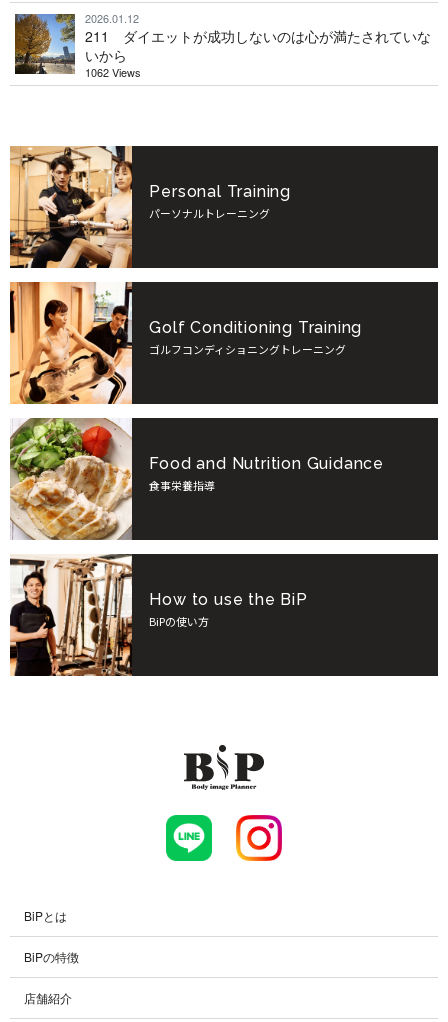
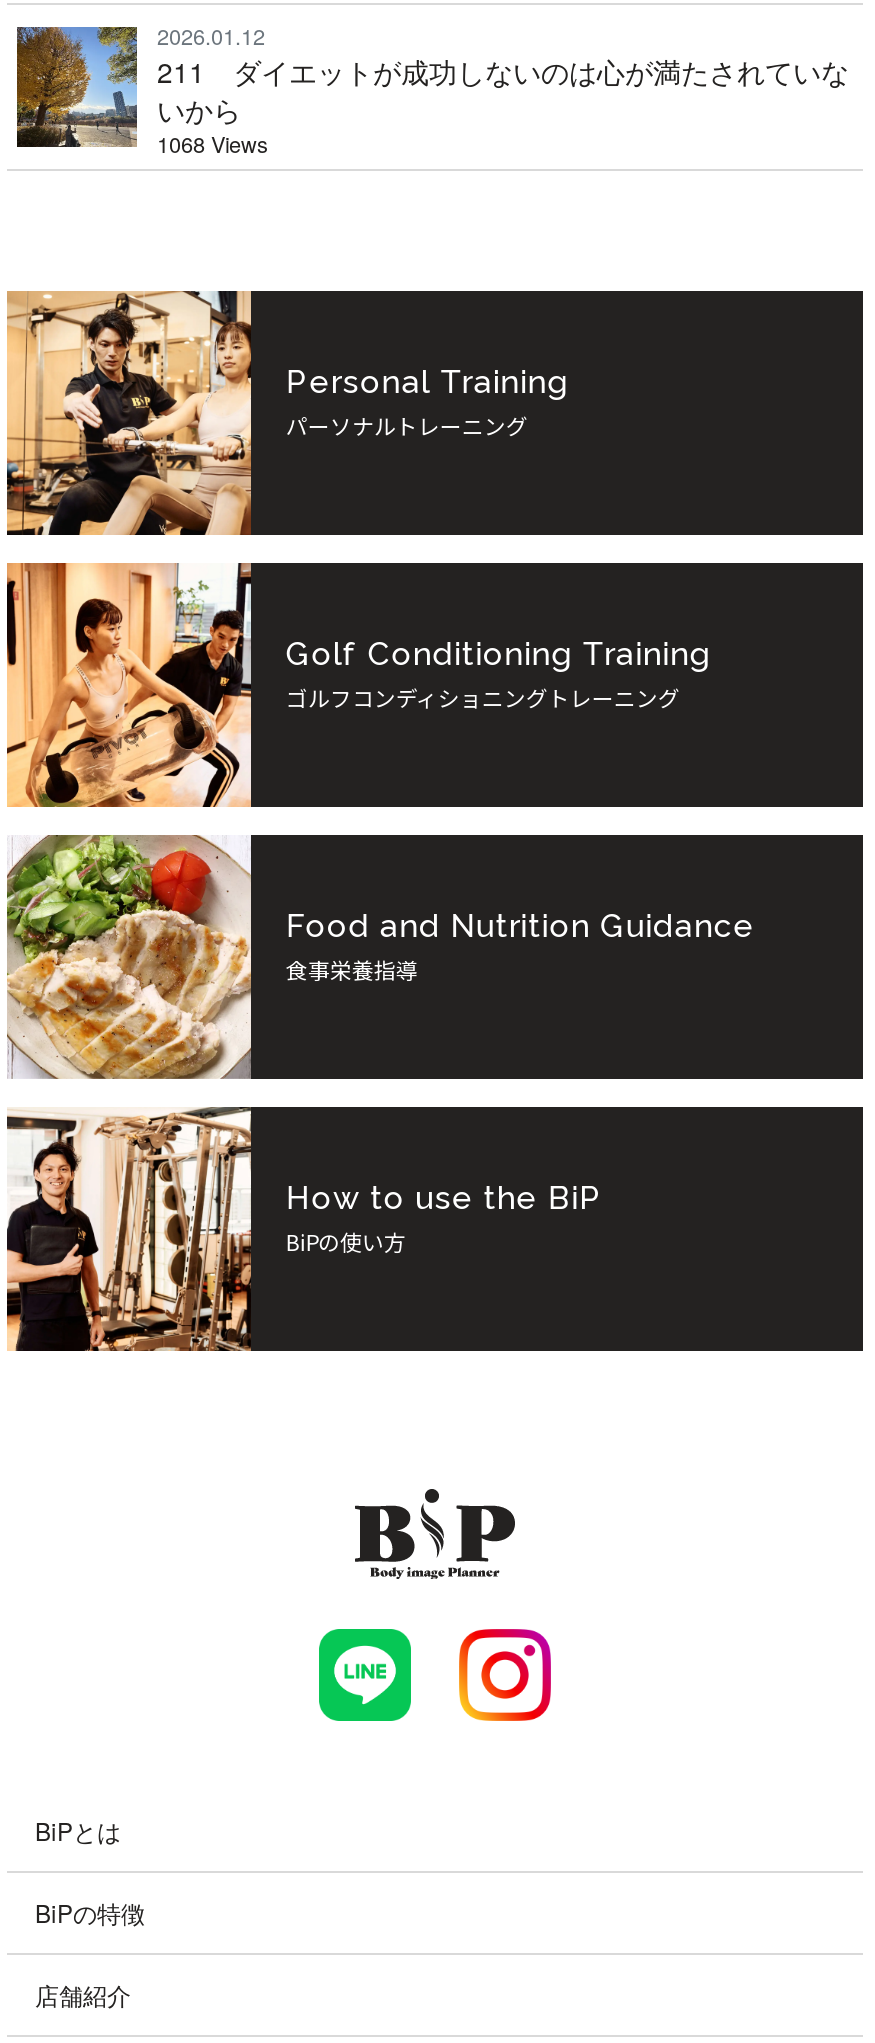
[85,64,140,80] 1062 Views -> [157,126,267,158] 1068 Views

